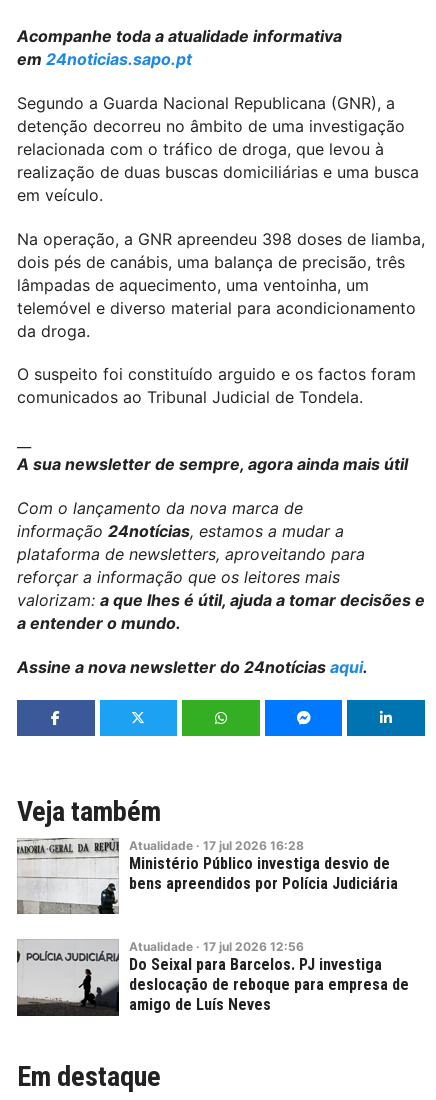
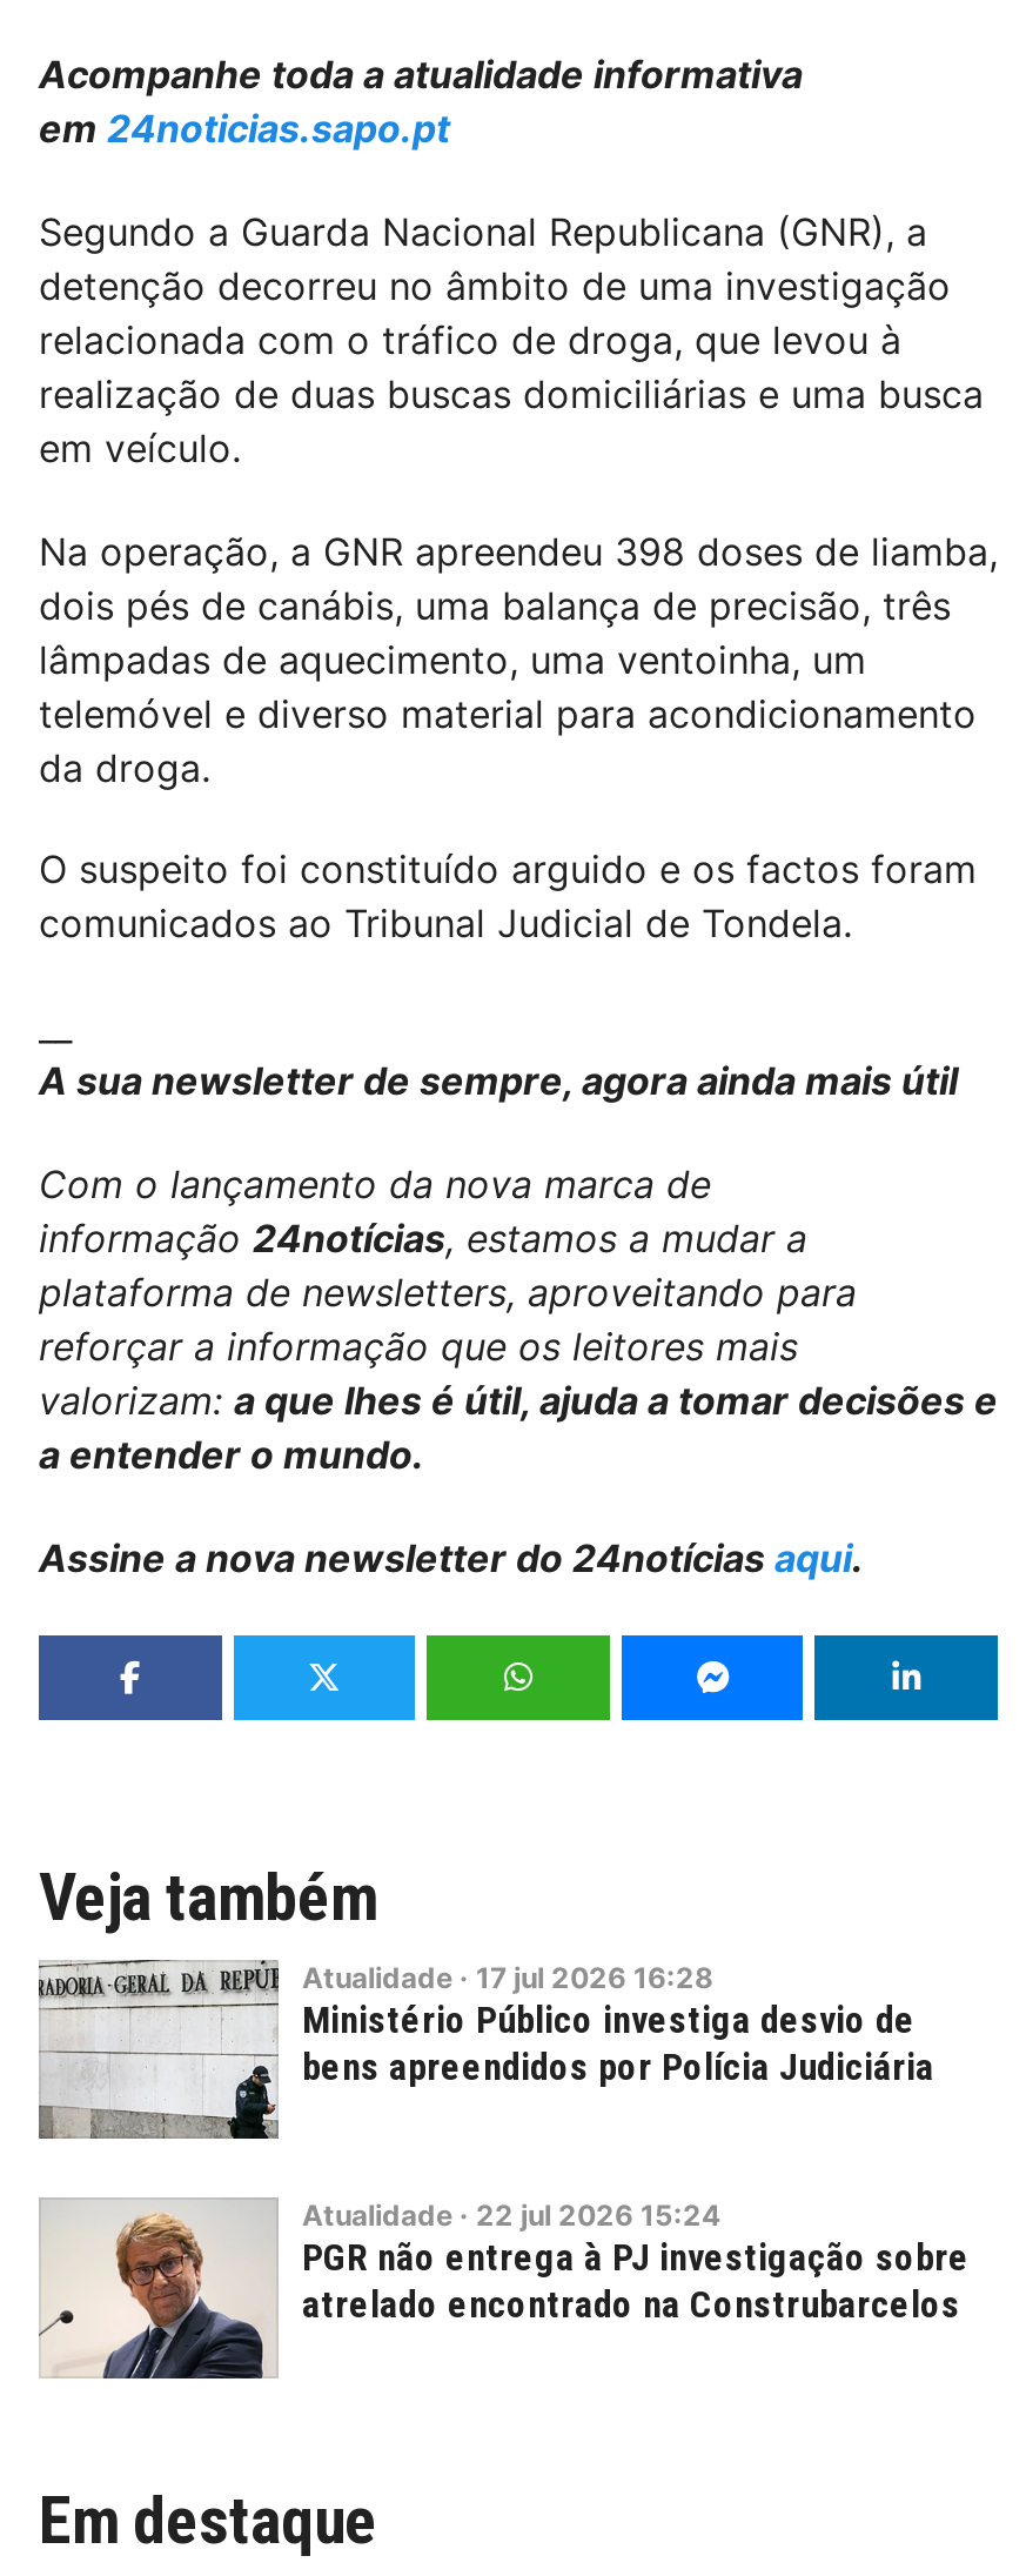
[16,939,409,1017] [image] | Atualidade · 17 jul 2026 12:56 | Do Seixal para Barcelos. PJ investiga | deslocação de reboque para empresa de | amigo de Luís Neves -> [39,2198,970,2378] [image] | Atualidade · 22 jul 2026 15:24 | PGR não entrega à PJ investigação sobre | atrelado encontrado na Construbarcelos

